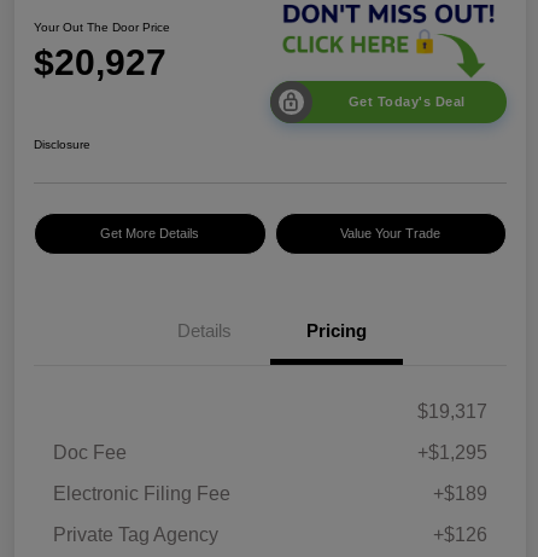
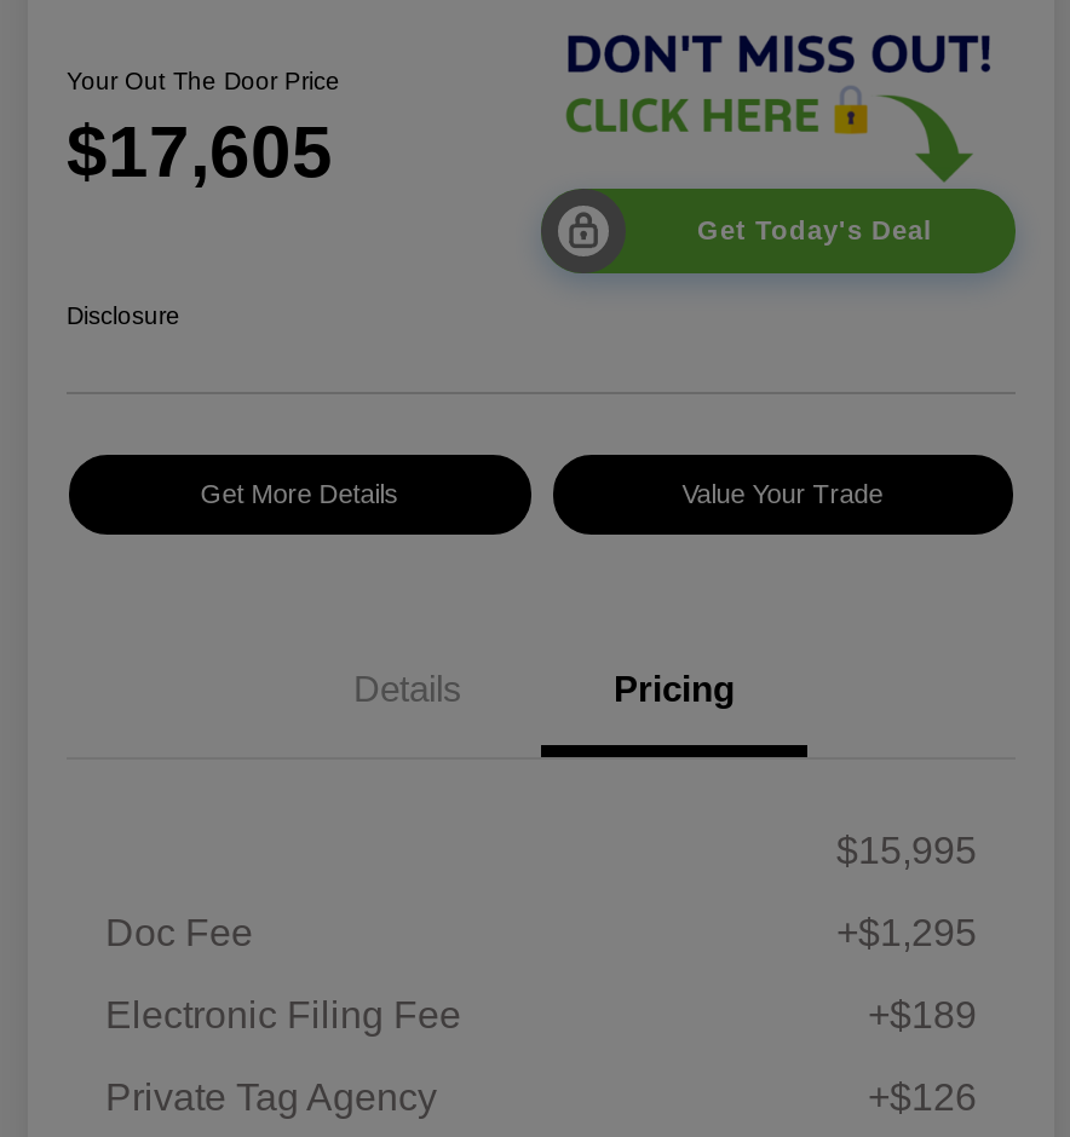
[34,43,166,83] $20,927 -> [67,112,333,192] $17,605
[417,402,487,422] $19,317 -> [836,831,977,872] $15,995

